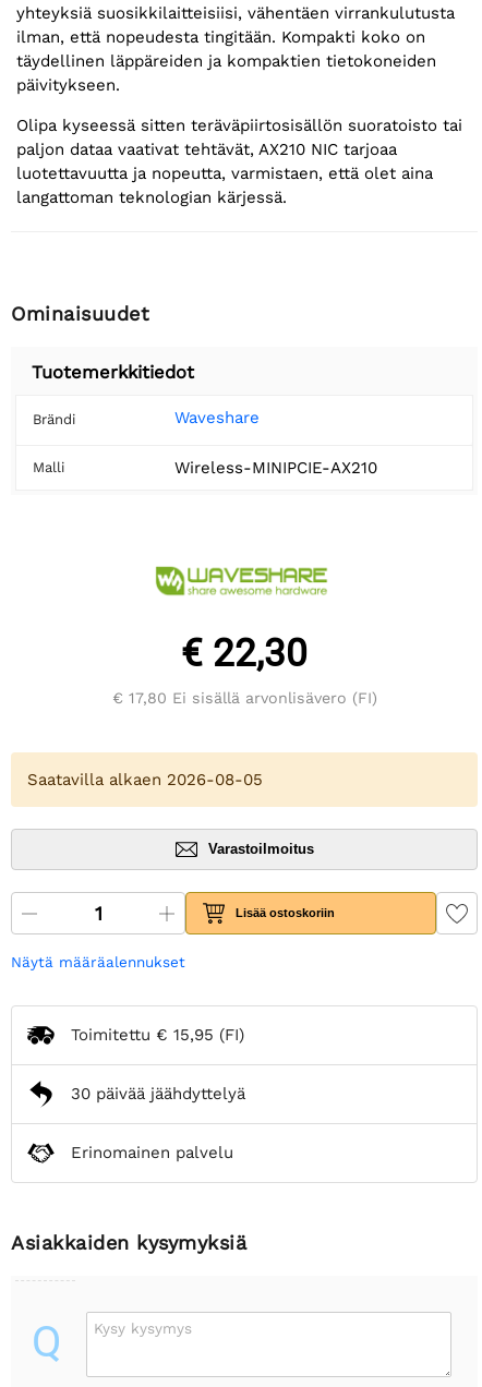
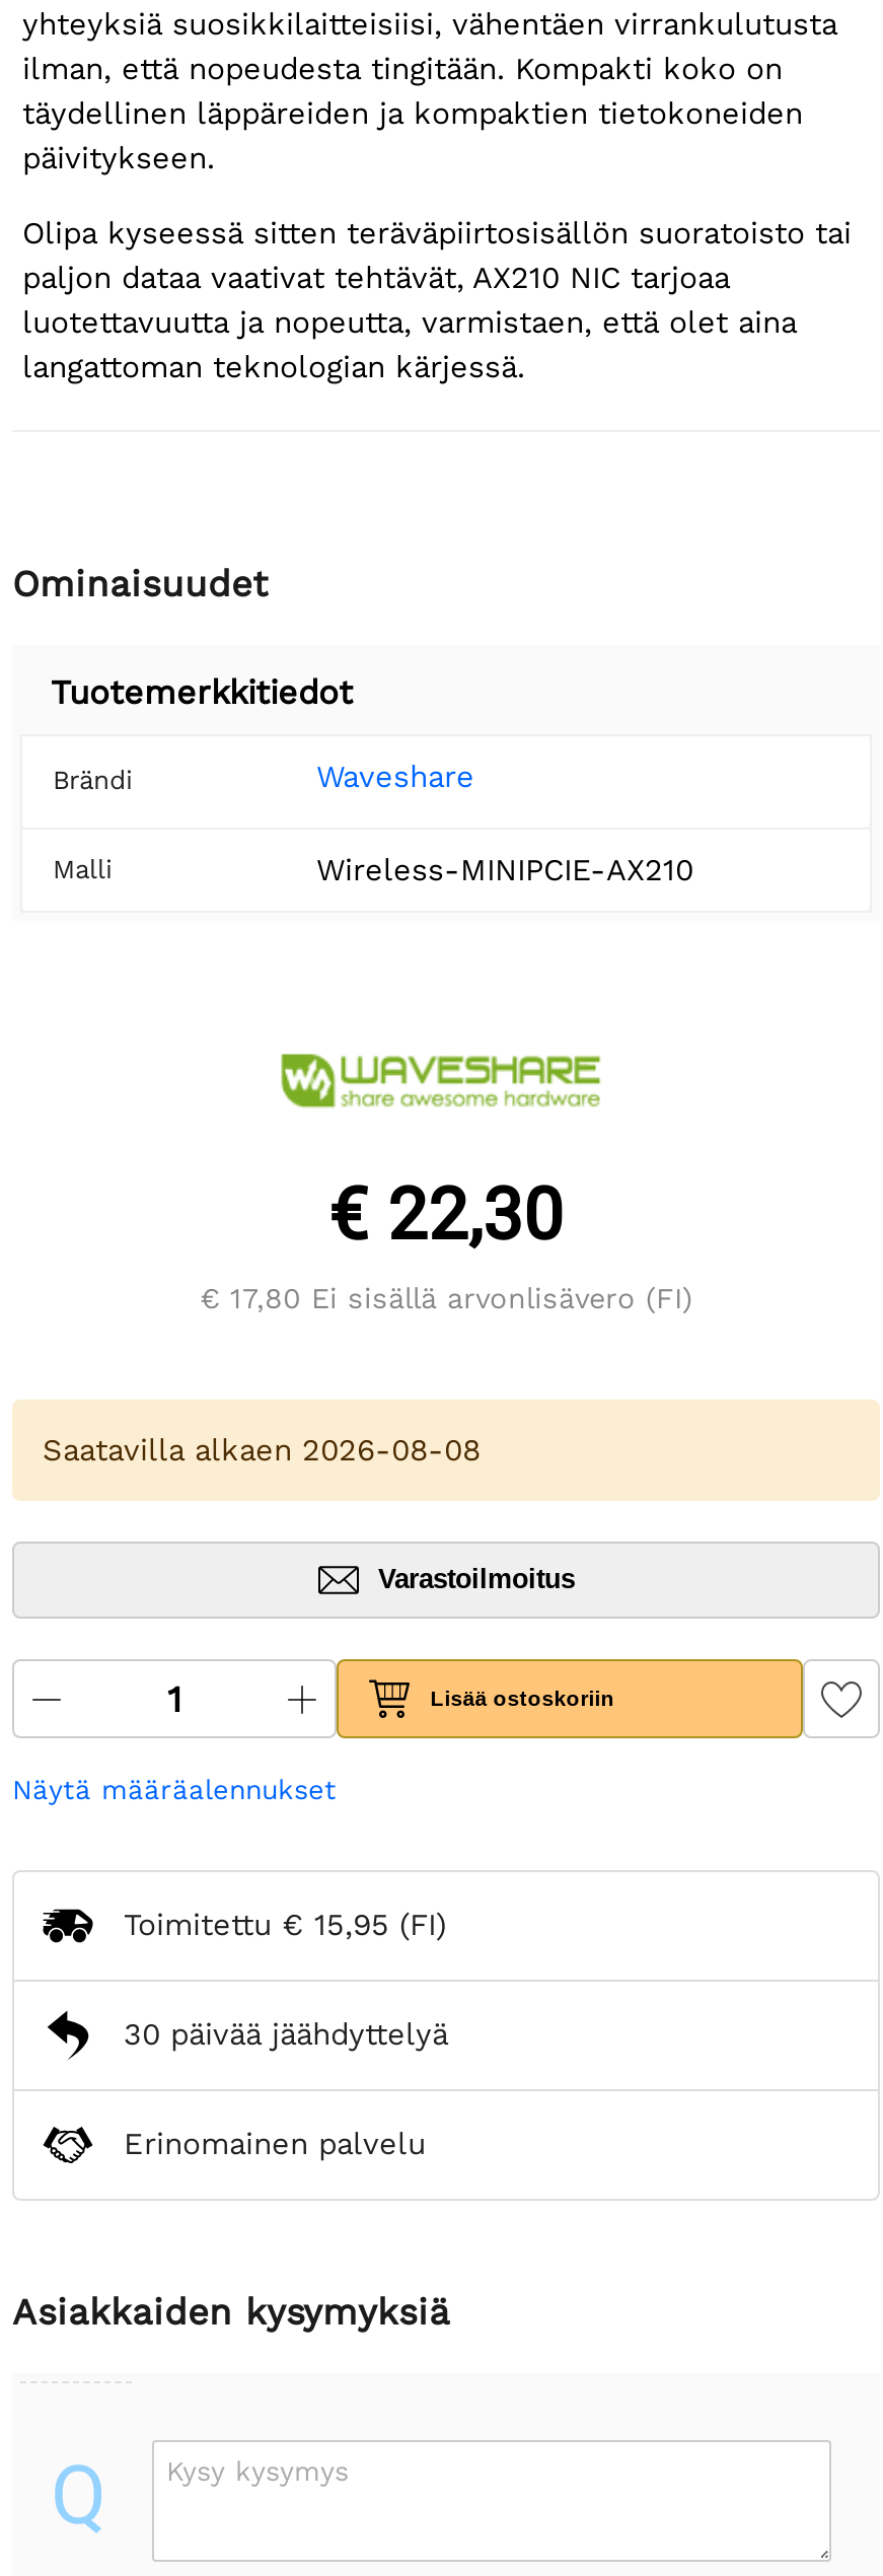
[27,769,263,789] Saatavilla alkaen 2026-08-05 -> [43,1431,481,1468] Saatavilla alkaen 2026-08-08

